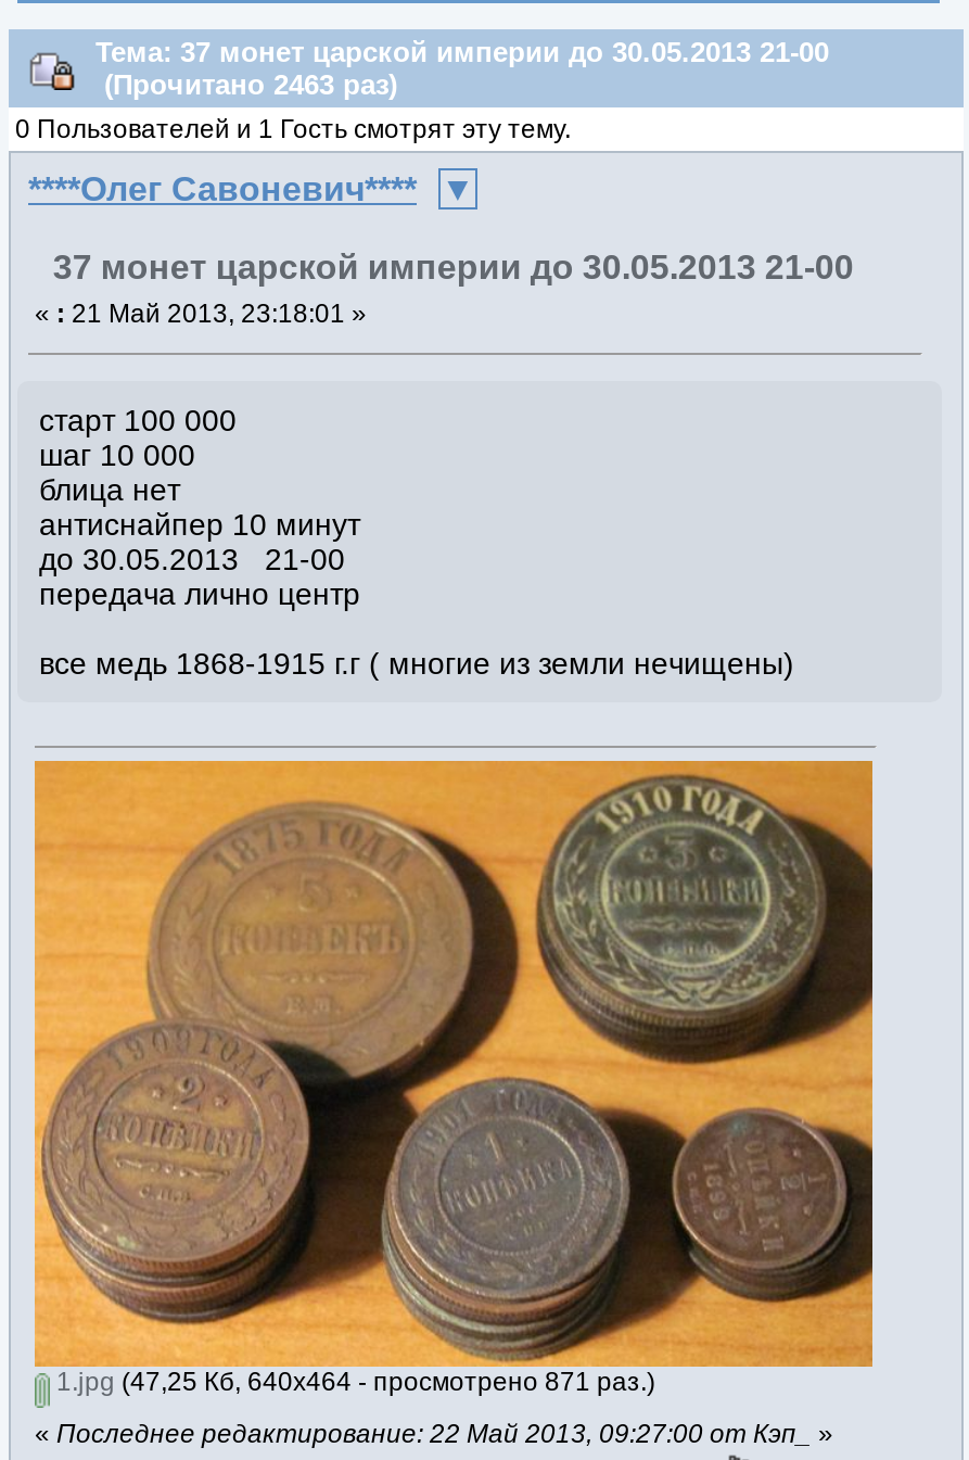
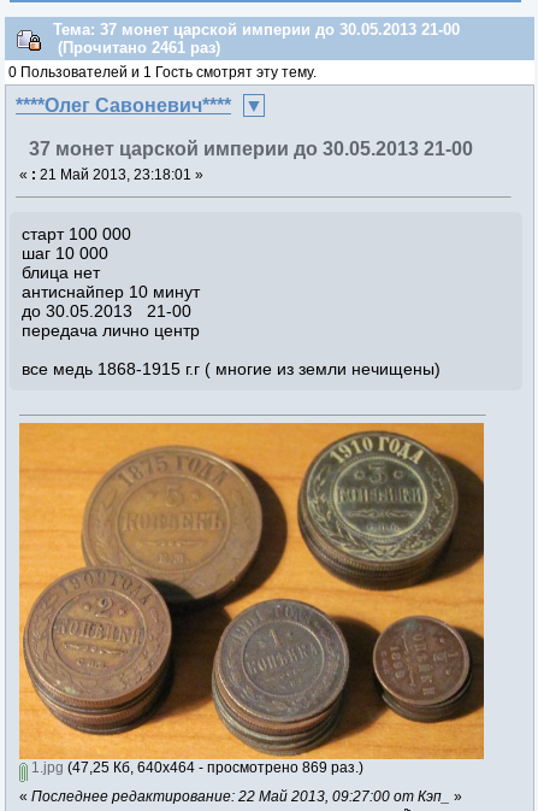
[95,68,397,100] (Прочитано 2463 раз) -> [53,38,220,56] (Прочитано 2461 раз)
[50,1367,655,1398] 1.jpg (47,25 Кб, 640x464 - просмотрено 871 раз.) -> [28,760,363,776] 1.jpg (47,25 Кб, 640x464 - просмотрено 869 раз.)

